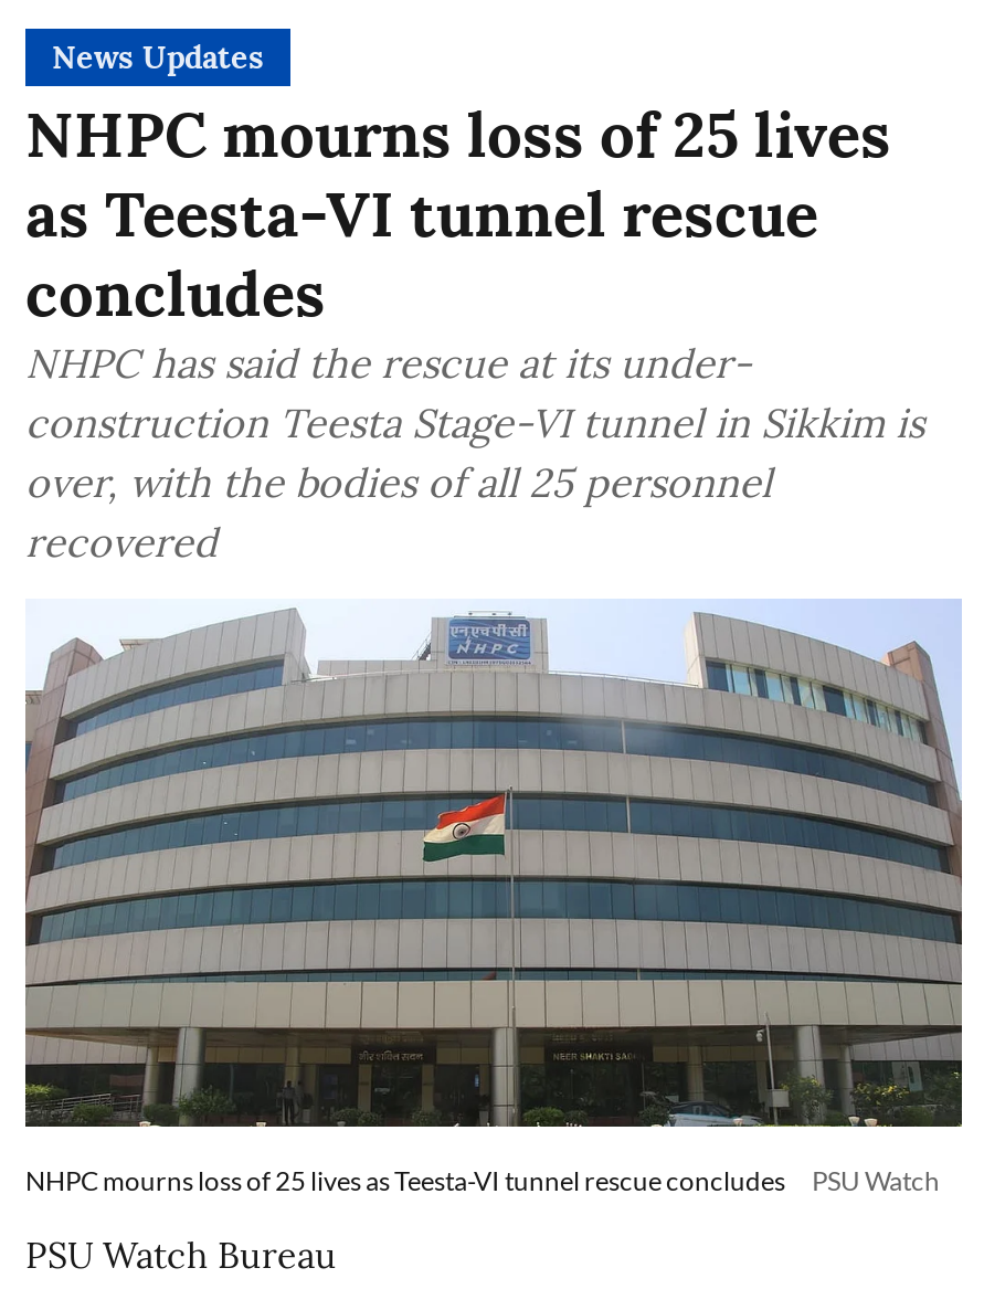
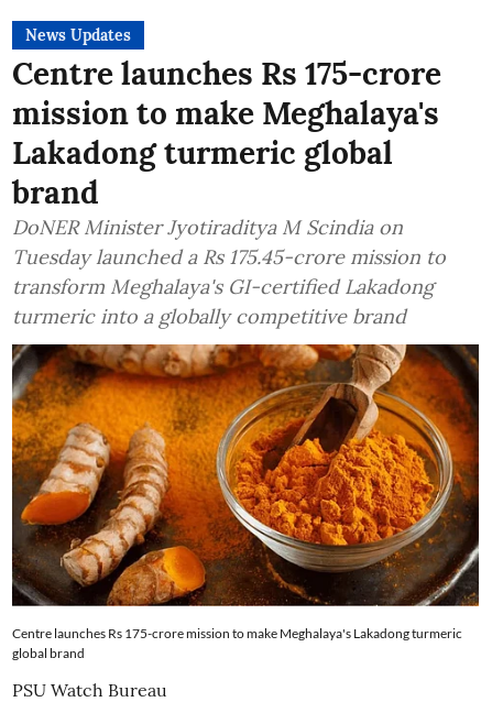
[25,96,927,569] NHPC mourns loss of 25 lives | as Teesta-VI tunnel rescue | concludes | NHPC has said the rescue at its under- | construction Teesta Stage-VI tunnel in Sikkim is | over, with the bodies of all 25 personnel | recovered -> [12,54,446,329] Centre launches Rs 175-crore | mission to make Meghalaya's | Lakadong turmeric global | brand | DoNER Minister Jyotiraditya M Scindia on | Tuesday launched a Rs 175.45-crore mission to | transform Meghalaya's GI-certified Lakadong | turmeric into a globally competitive brand
[25,598,964,1108] [image] -> [12,343,480,578] [image]
[25,1164,940,1197] NHPC mourns loss of 25 lives as Teesta-VI tunnel rescue concludes | PSU Watch -> [12,625,462,662] Centre launches Rs 175-crore mission to make Meghalaya's Lakadong turmeric | global brand

